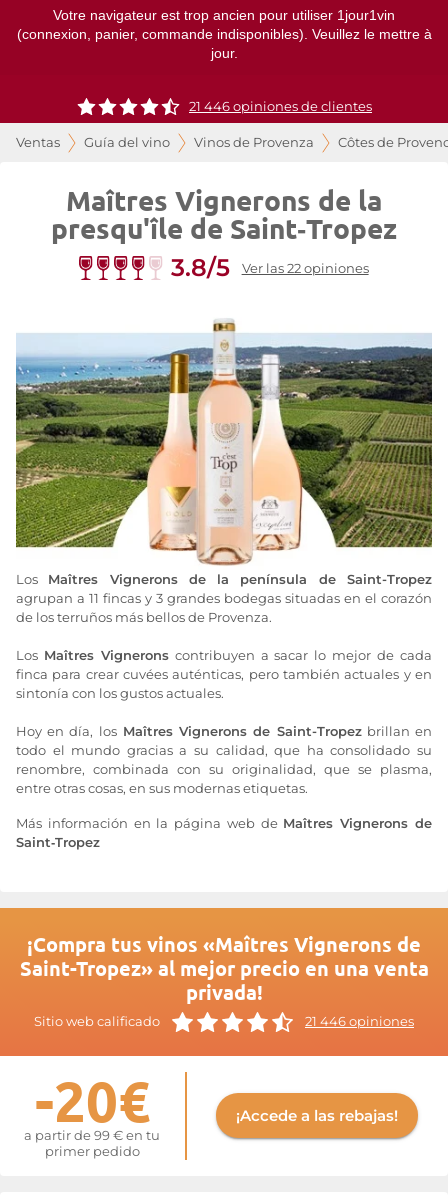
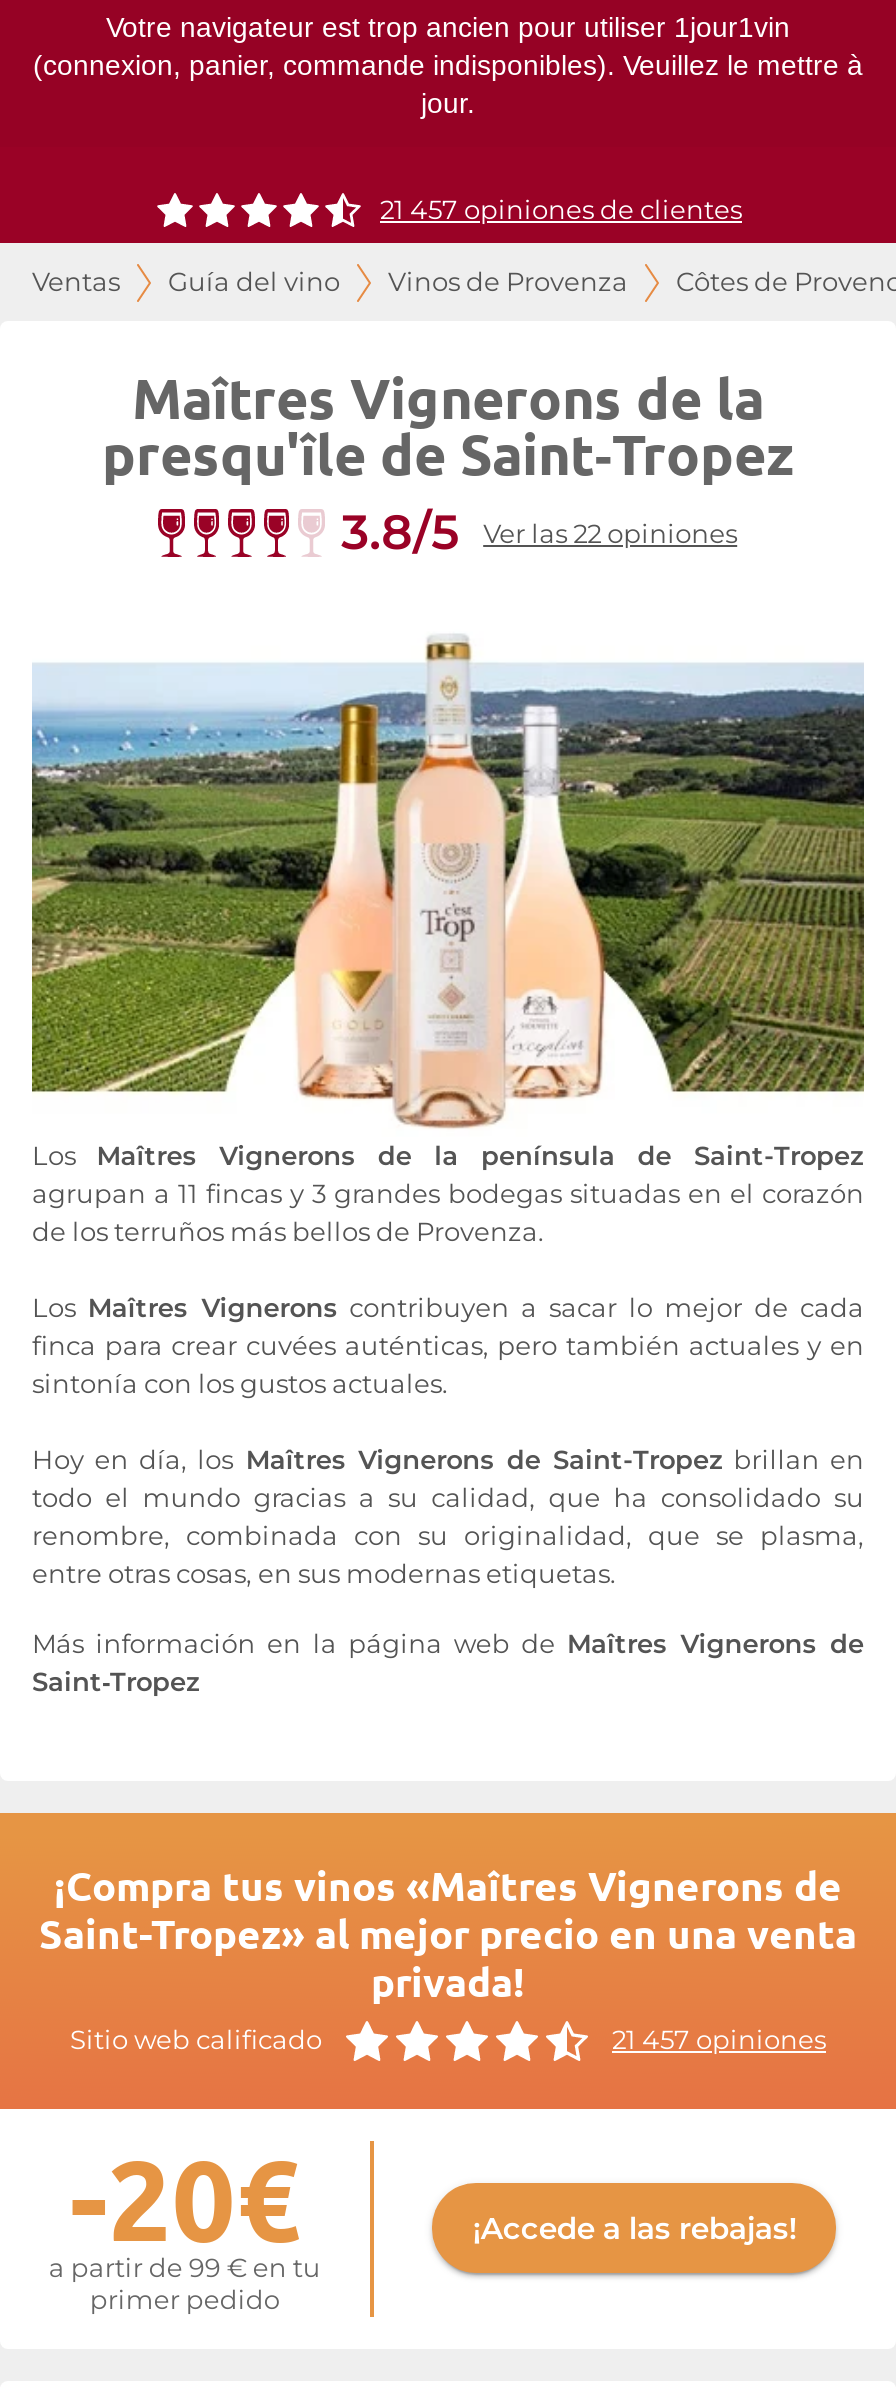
[189,99,372,114] 21 446 opiniones de clientes -> [380,195,742,225] 21 457 opiniones de clientes
[305,1014,414,1029] 21 446 opiniones -> [612,2025,826,2055] 21 457 opiniones

